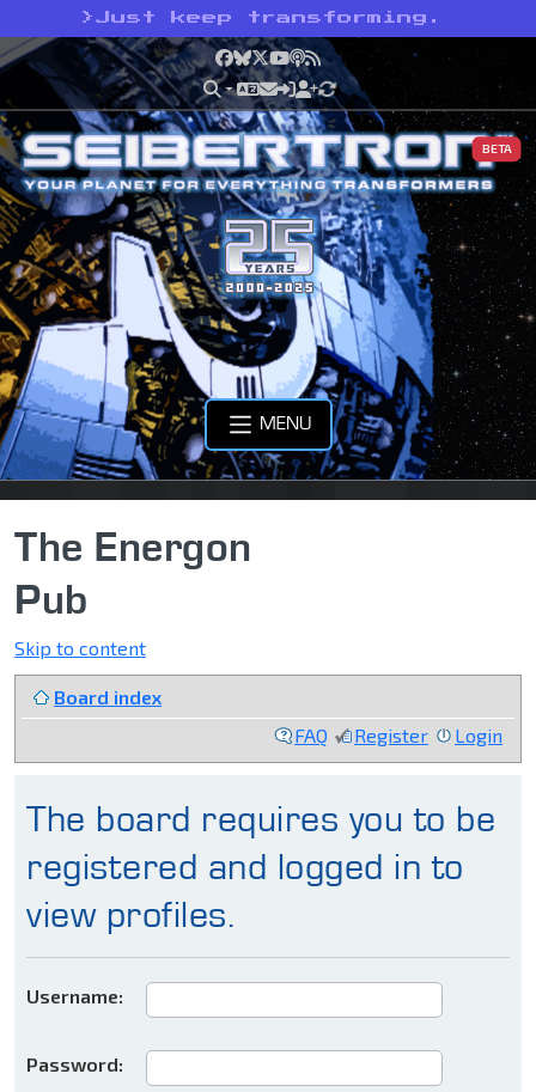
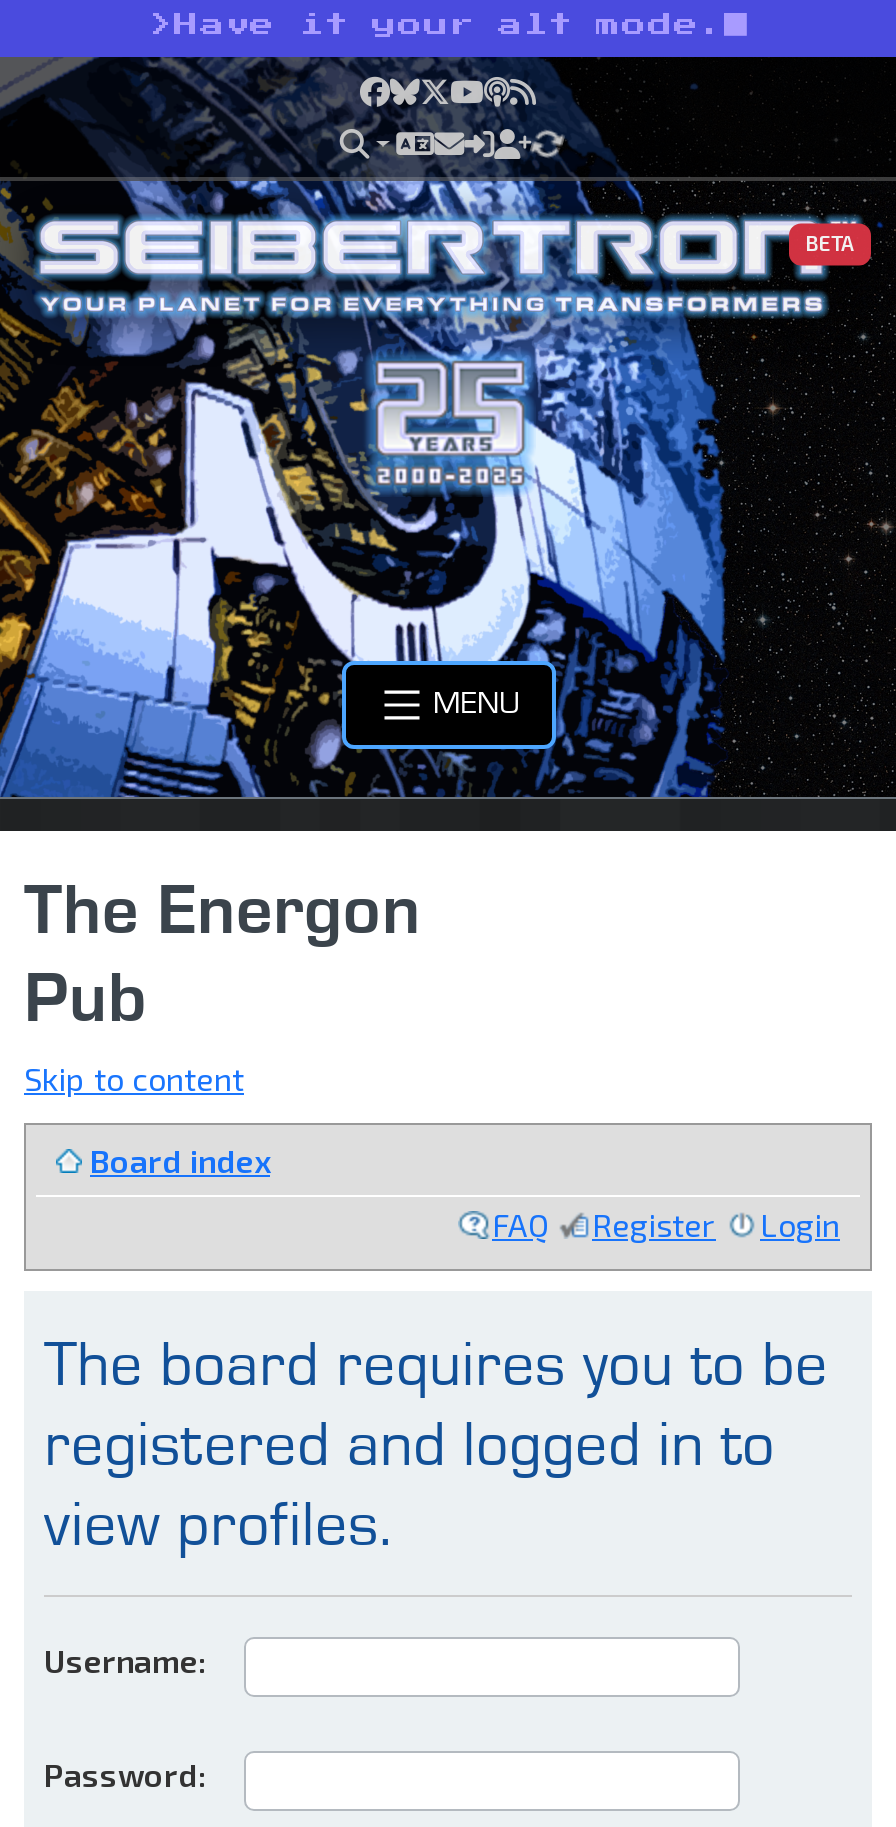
[81,11,442,25] > Just keep transforming. -> [150,13,724,37] > Have it your alt mode.

